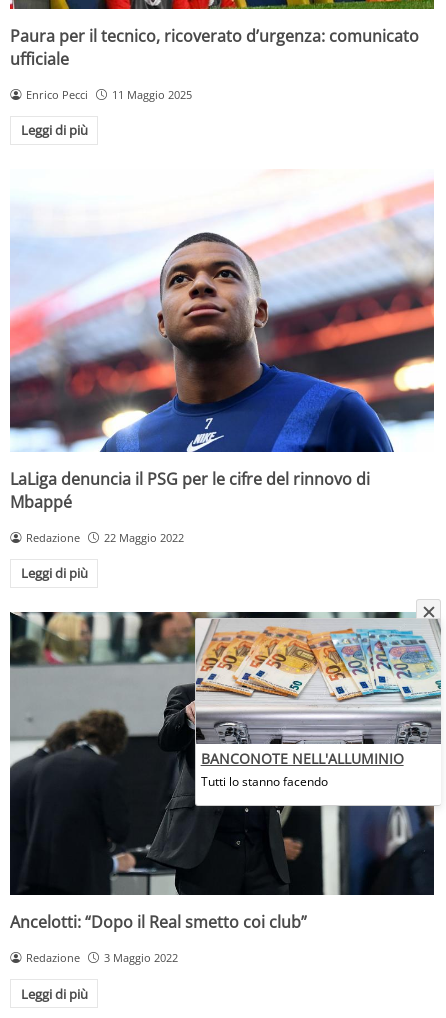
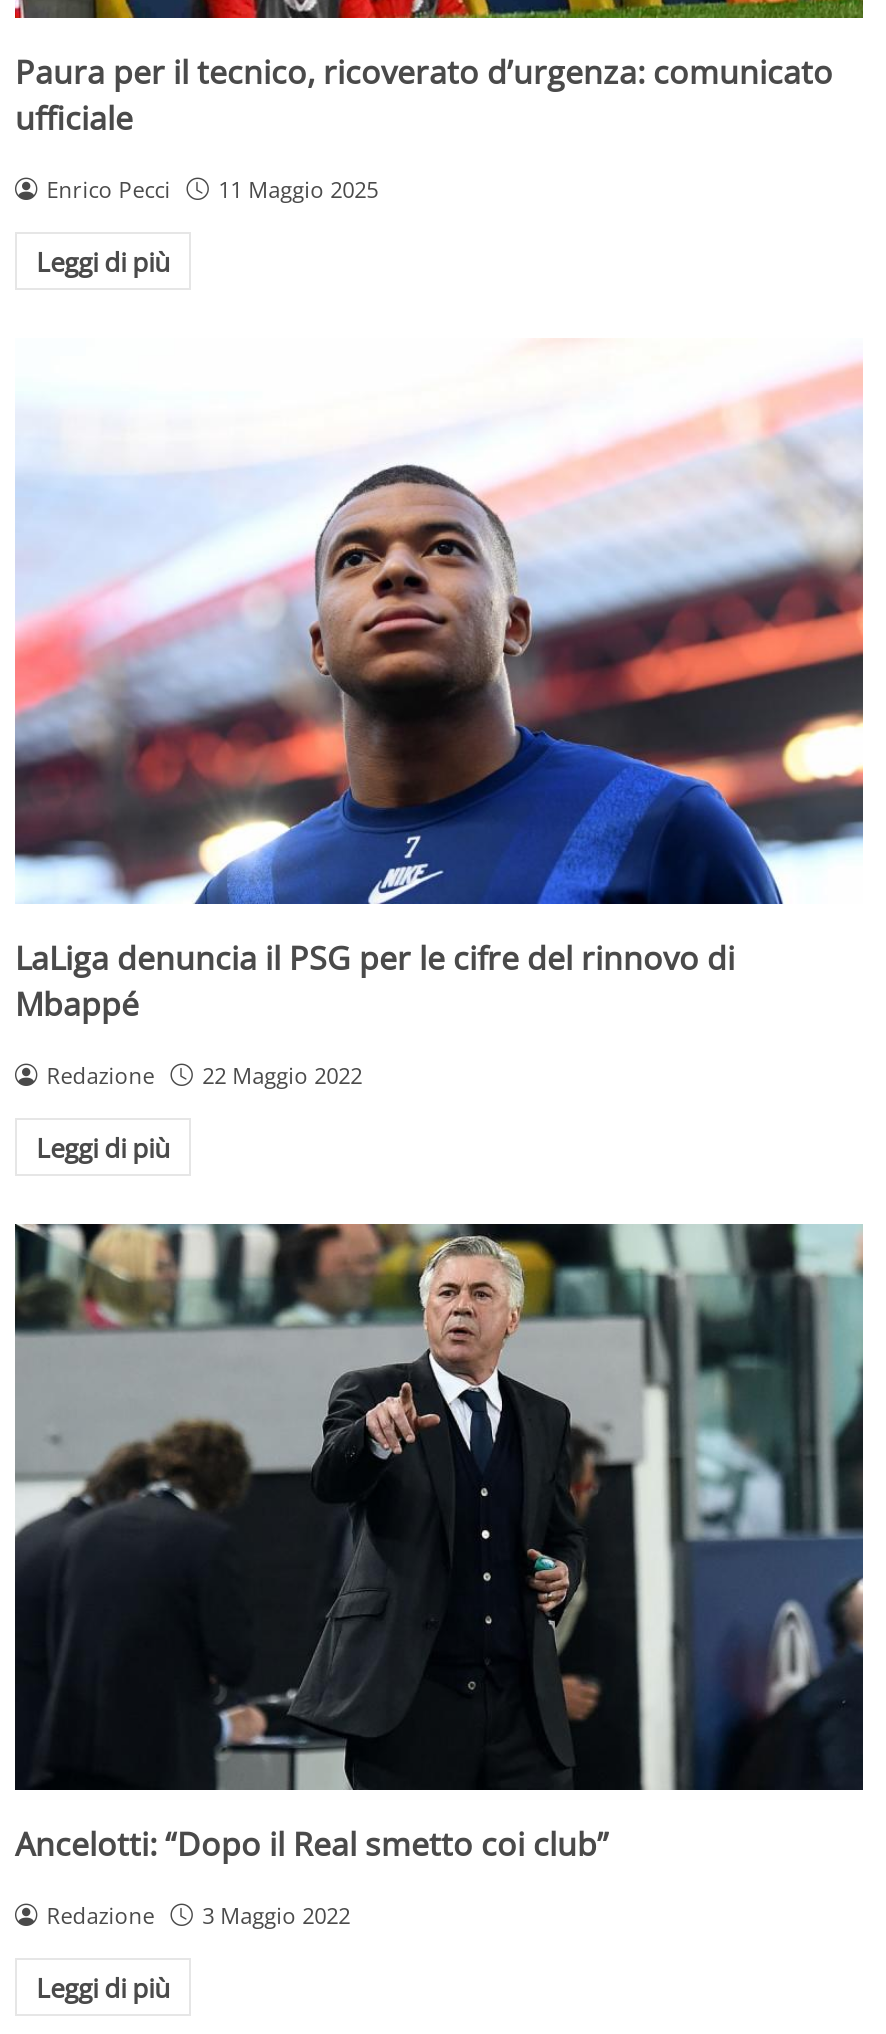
[194,606,442,807] [image] -> [385,1214,877,1612] [image]
[201,749,404,790] BANCONOTE NELL'ALLUMINIO | Tutti lo stanno facendo -> none

